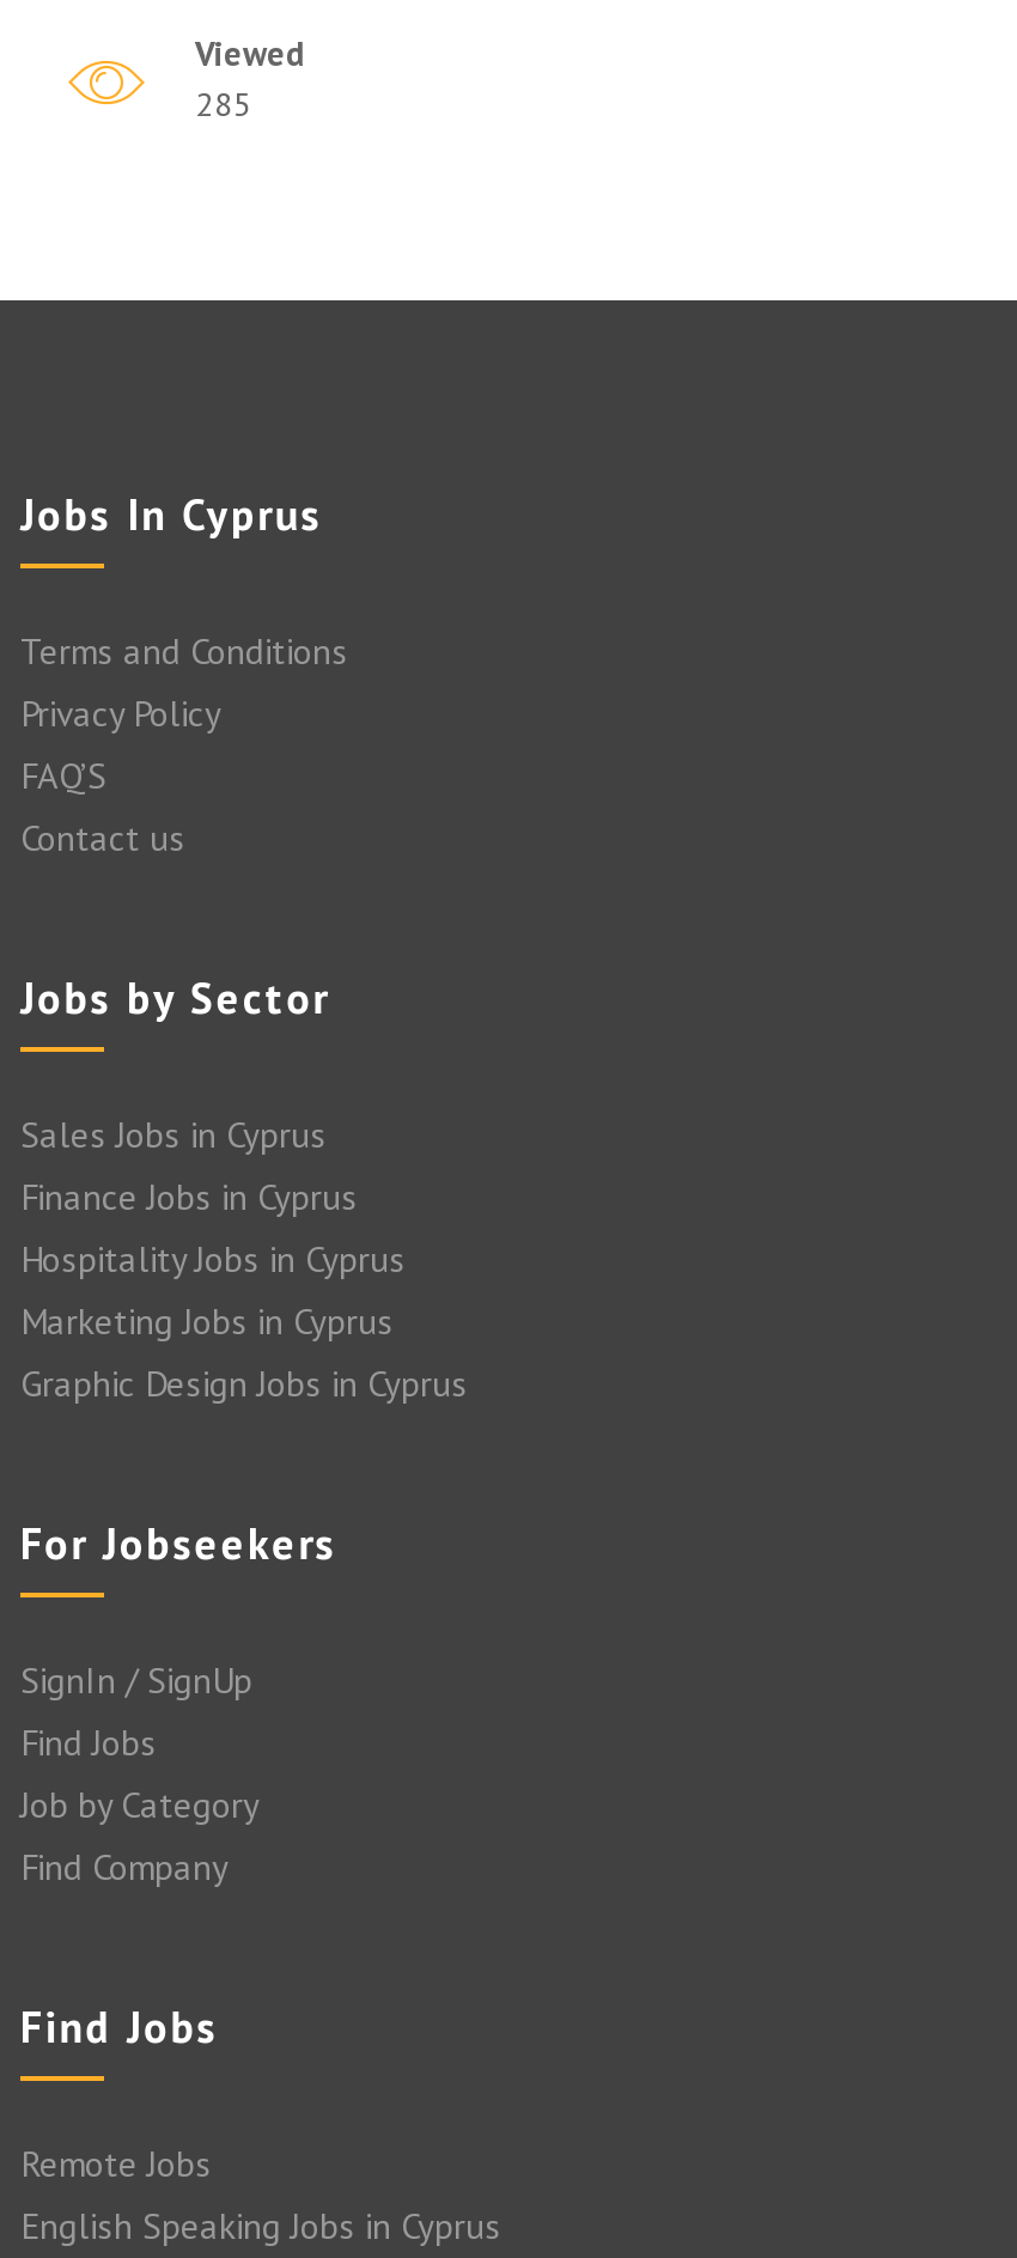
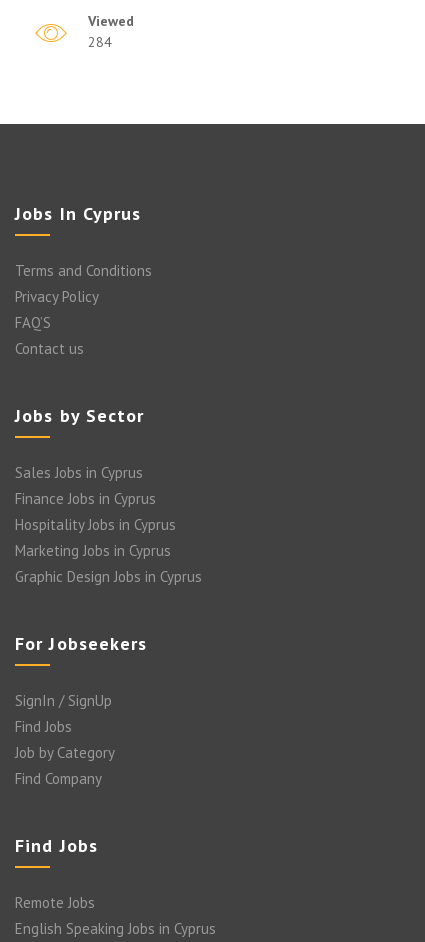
[195,83,252,126] 285 -> [88,33,112,51] 284

